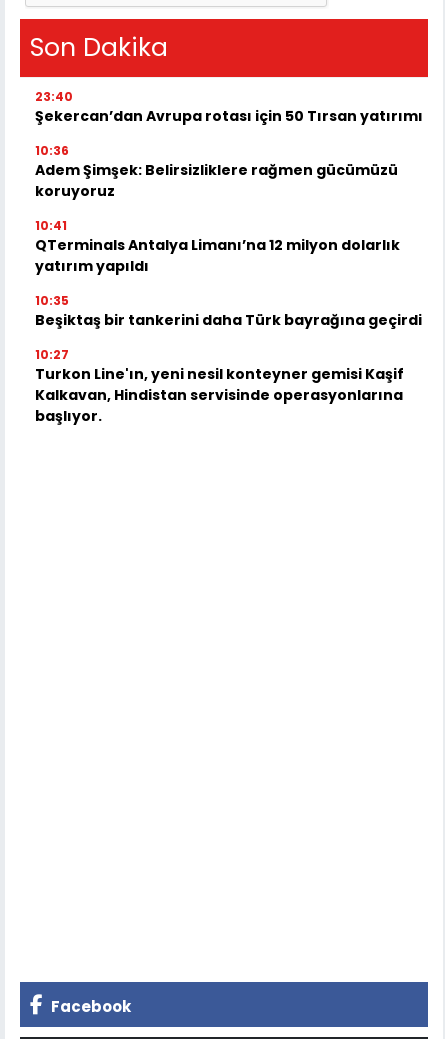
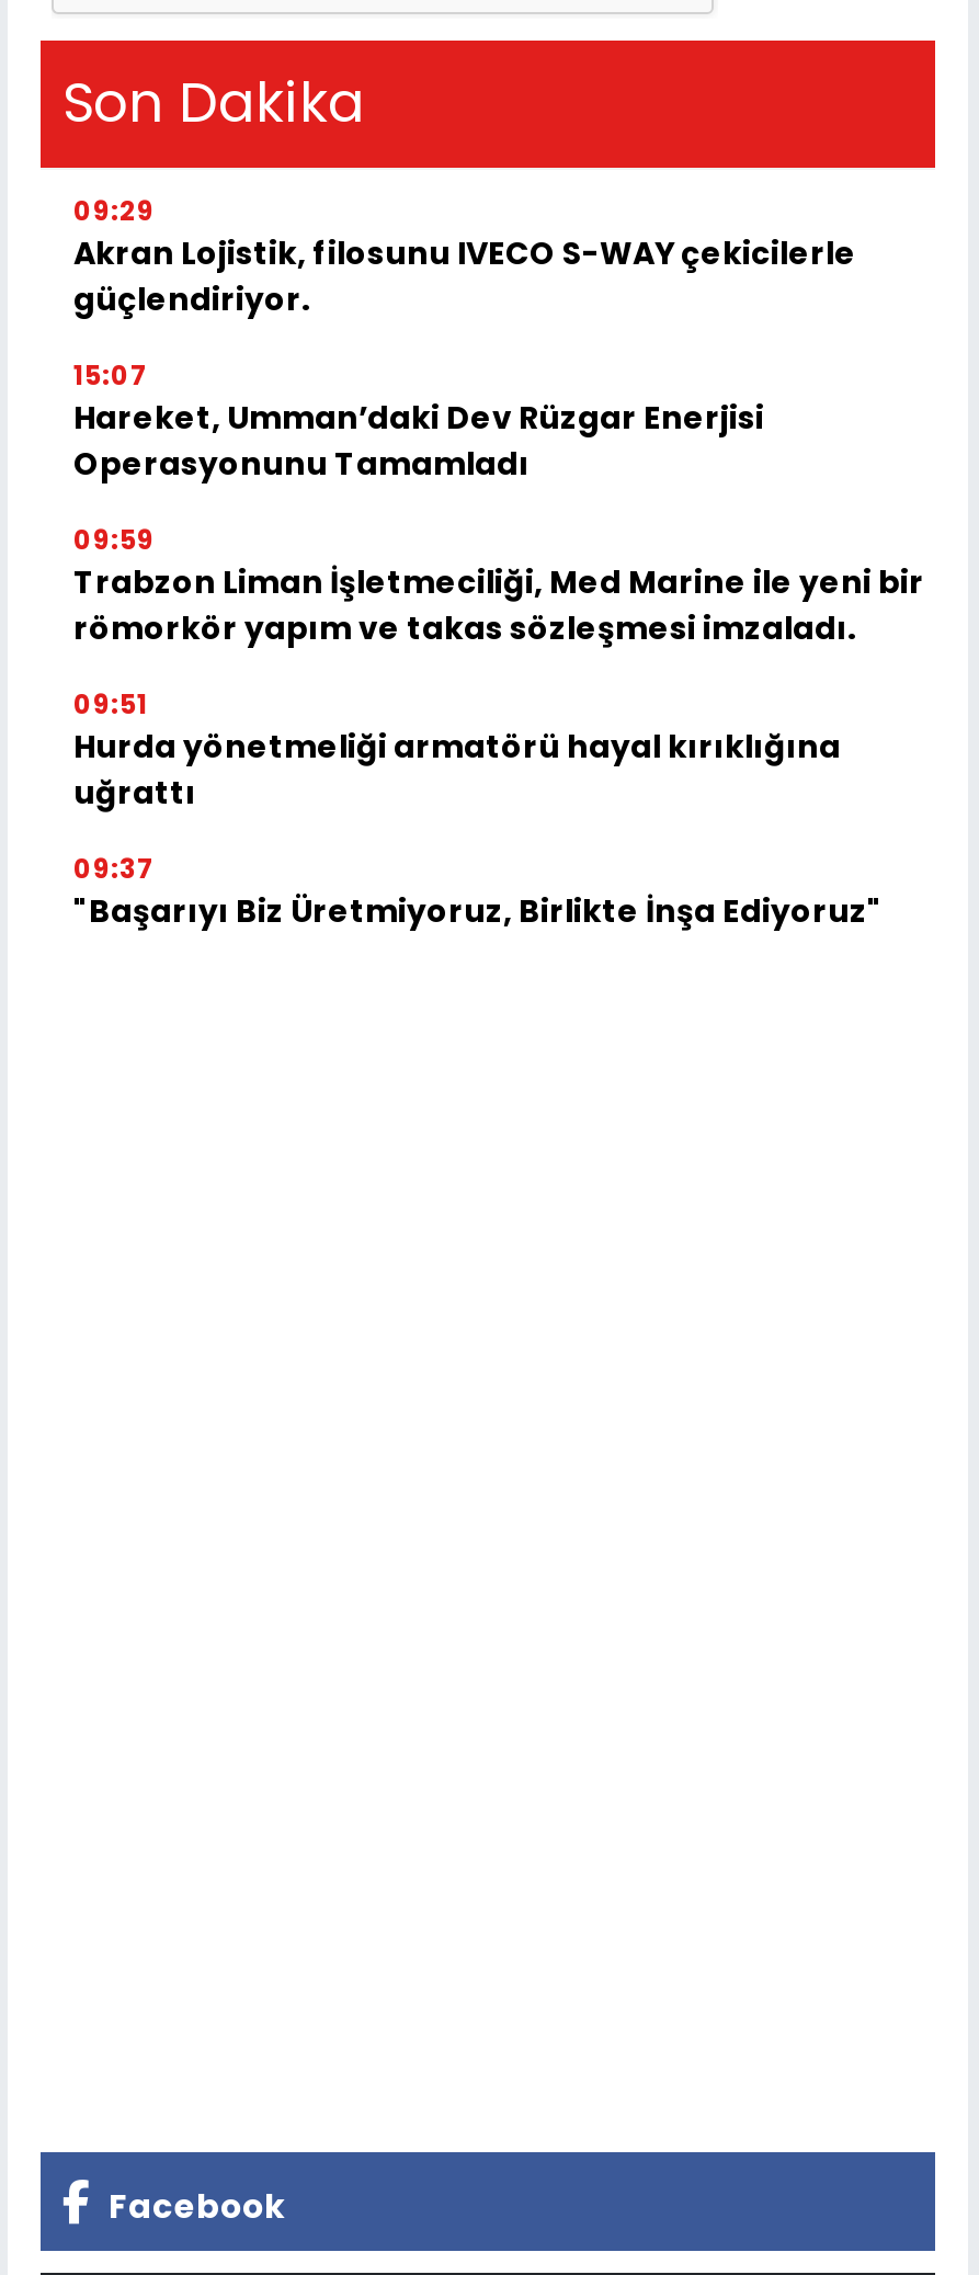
[35,88,423,126] 23:40 | Şekercan’dan Avrupa rotası için 50 Tırsan yatırımı -> [73,192,856,321] 09:29 | Akran Lojistik, filosunu IVECO S-WAY çekicilerle | güçlendiriyor.
[35,142,398,201] 10:36 | Adem Şimşek: Belirsizliklere rağmen gücümüzü | koruyoruz -> [73,356,764,486] 15:07 | Hareket, Umman’daki Dev Rüzgar Enerjisi | Operasyonunu Tamamladı
[35,217,400,276] 10:41 | QTerminals Antalya Limanı’na 12 milyon dolarlık | yatırım yapıldı -> [73,521,924,650] 09:59 | Trabzon Liman İşletmeciliği, Med Marine ile yeni bir | römorkör yapım ve takas sözleşmesi imzaladı.
[35,292,422,330] 10:35 | Beşiktaş bir tankerini daha Türk bayrağına geçirdi -> [73,685,841,815] 09:51 | Hurda yönetmeliği armatörü hayal kırıklığına | uğrattı
[35,346,404,426] 10:27 | Turkon Line'ın, yeni nesil konteyner gemisi Kaşif | Kalkavan, Hindistan servisinde operasyonlarına | başlıyor. -> [73,850,883,933] 09:37 | "Başarıyı Biz Üretmiyoruz, Birlikte İnşa Ediyoruz"

